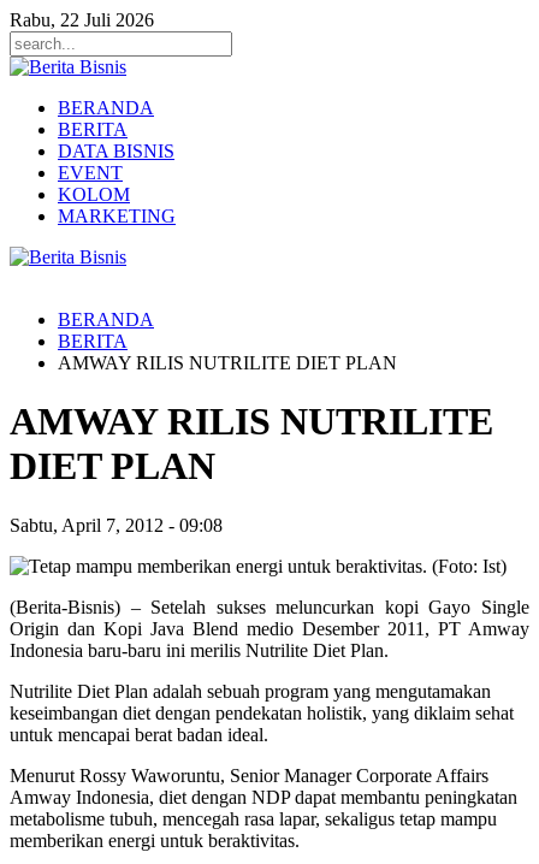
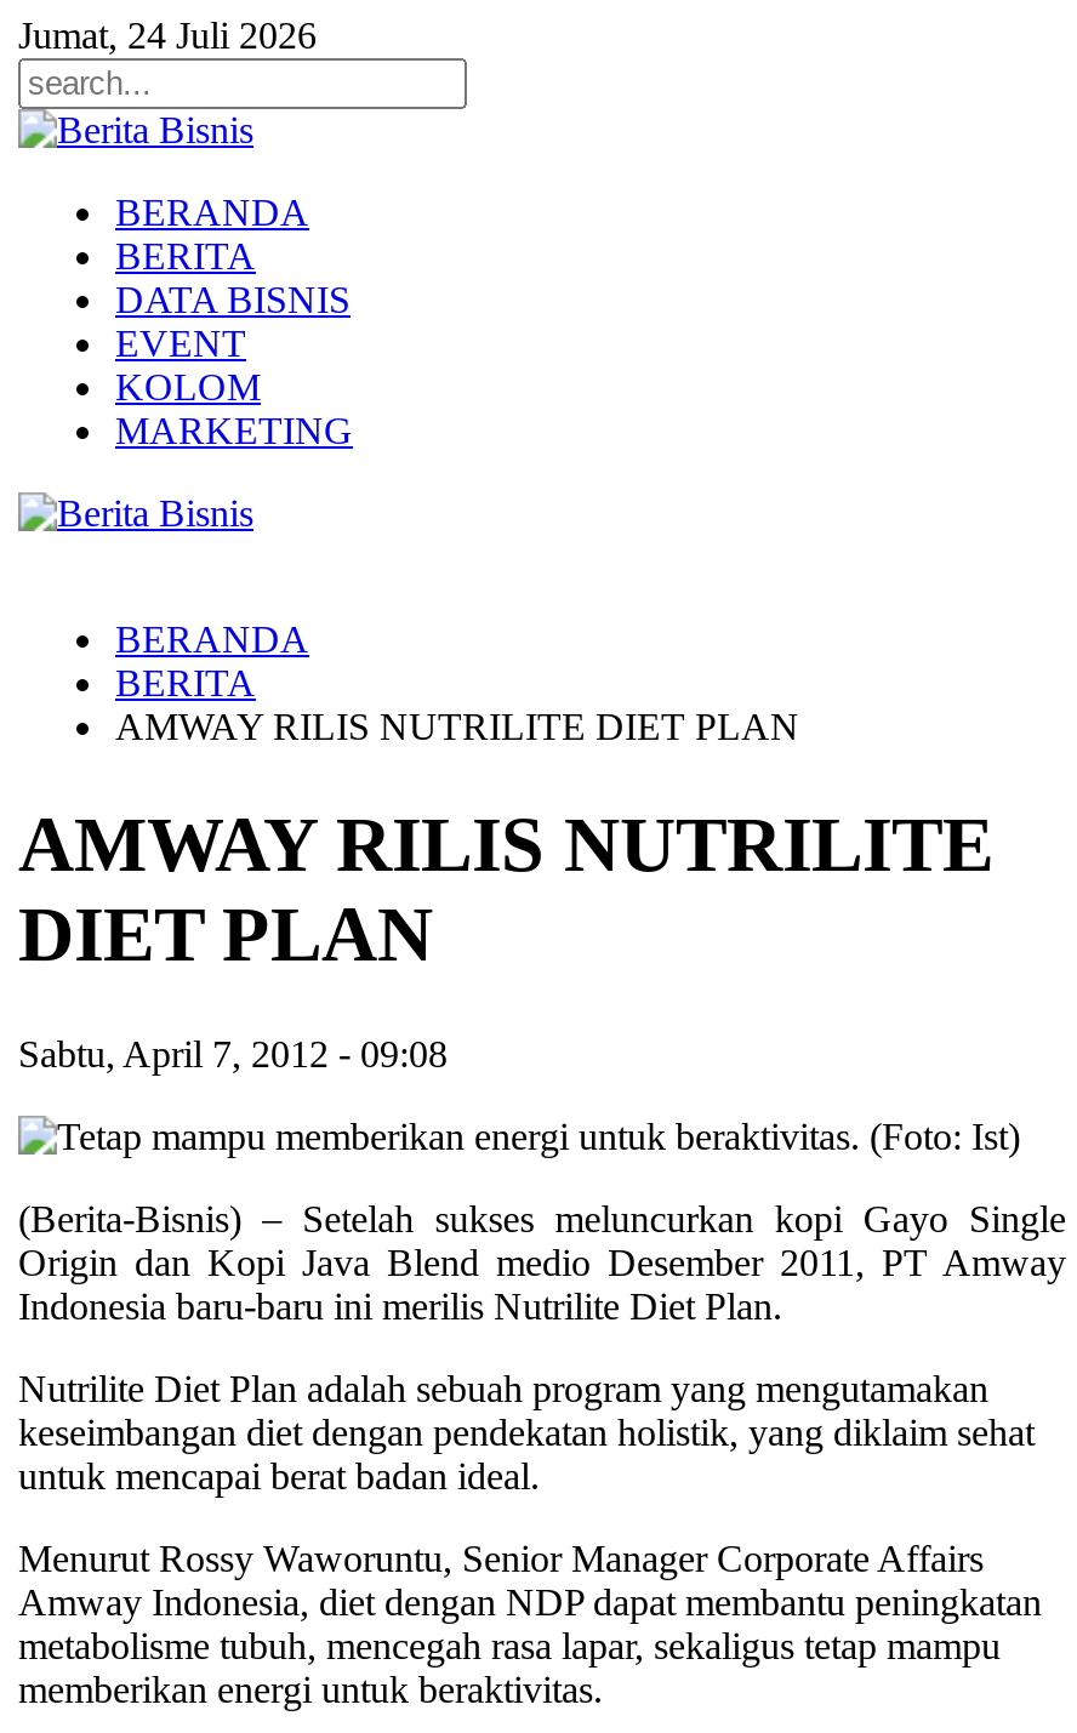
[10,10,154,30] Rabu, 22 Juli 2026 -> [18,15,317,56] Jumat, 24 Juli 2026

